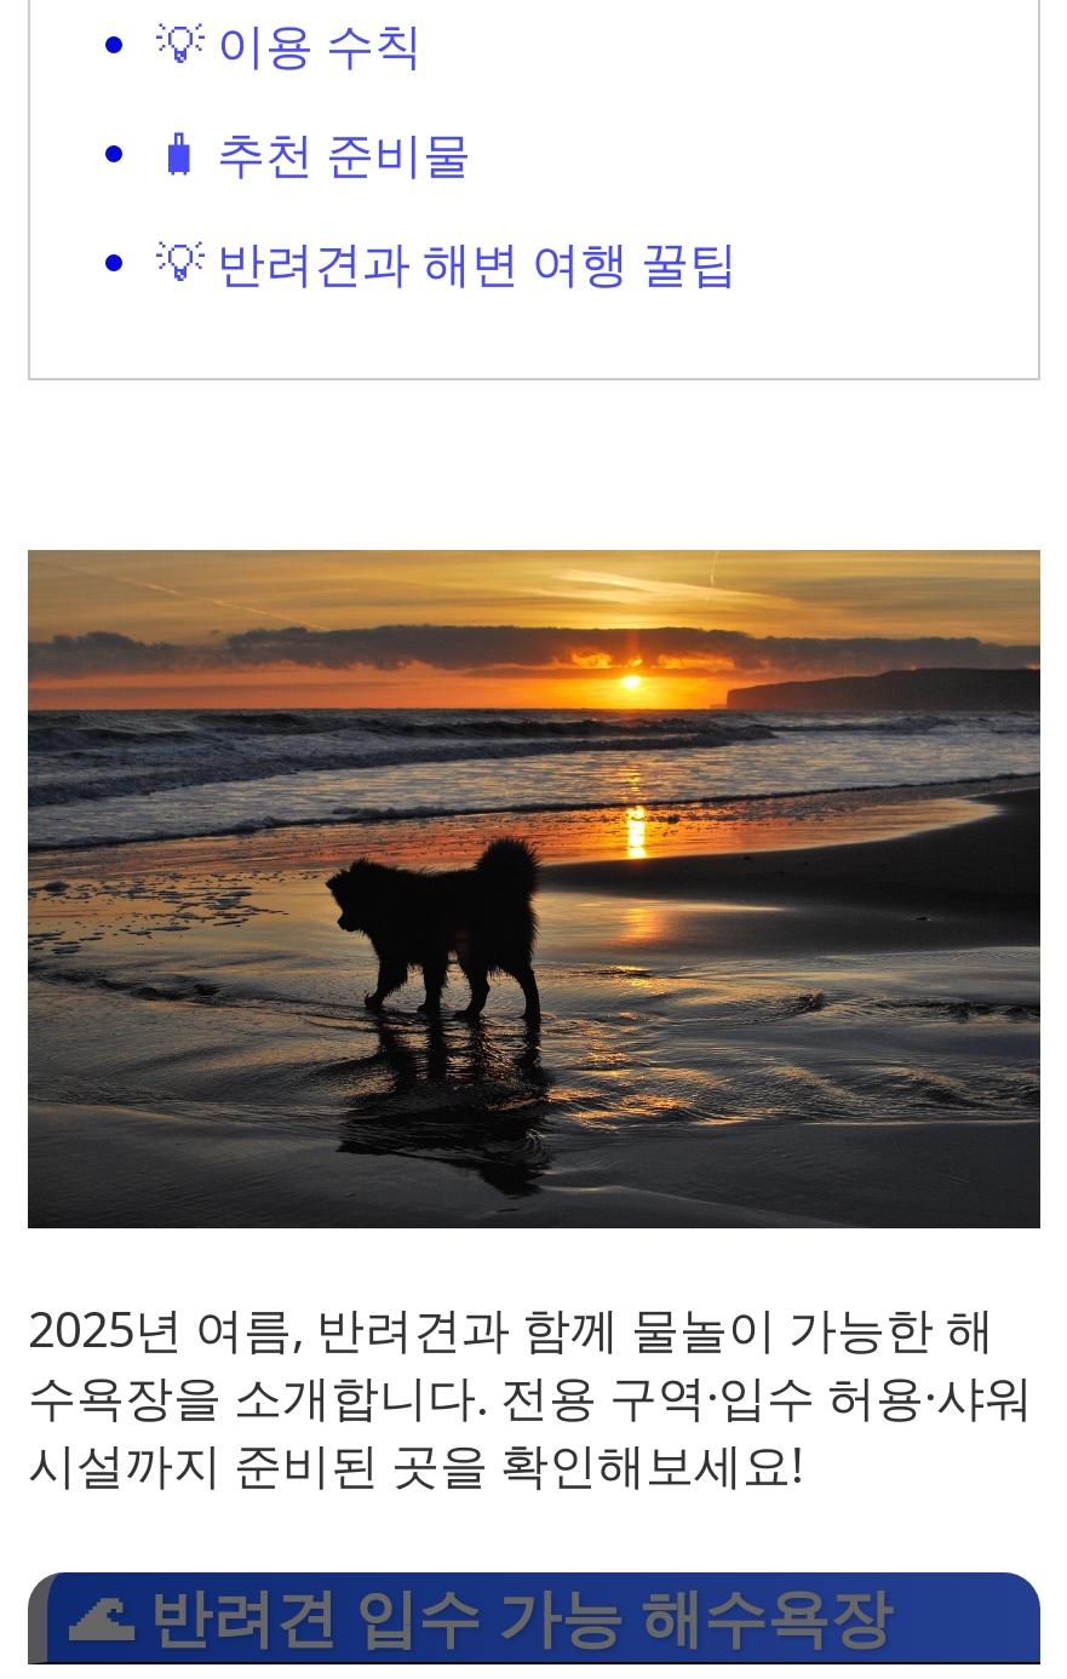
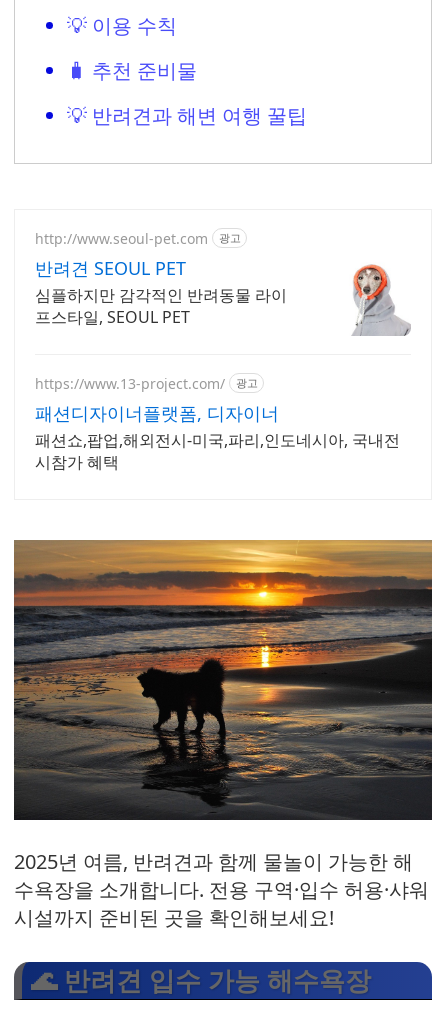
none -> [35,228,411,473] [image] | http://www.seoul-pet.com | 광고 | 반려견 SEOUL PET | 심플하지만 감각적인 반려동물 라이 | 프스타일, SEOUL PET | https://www.13-project.com/ | 광고 | 패션디자이너플랫폼, 디자이너 | 패션쇼,팝업,해외전시-미국,파리,인도네시아, 국내전 | 시참가 혜택

